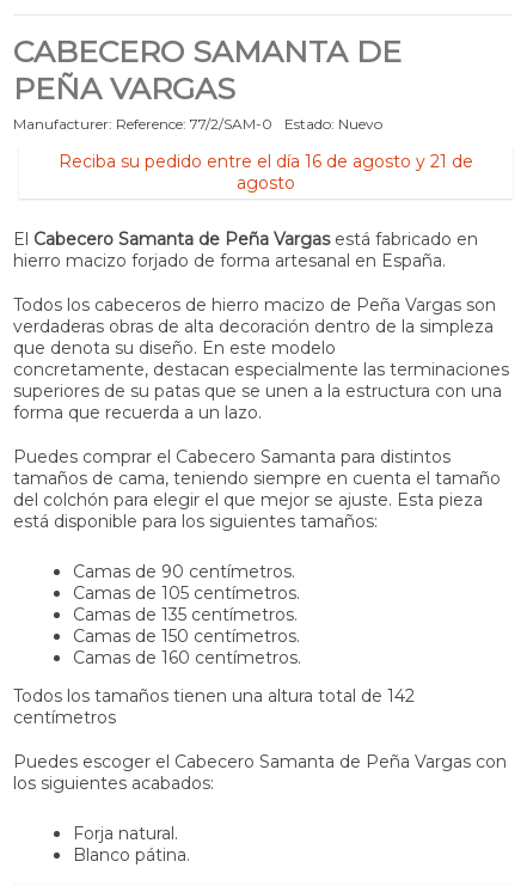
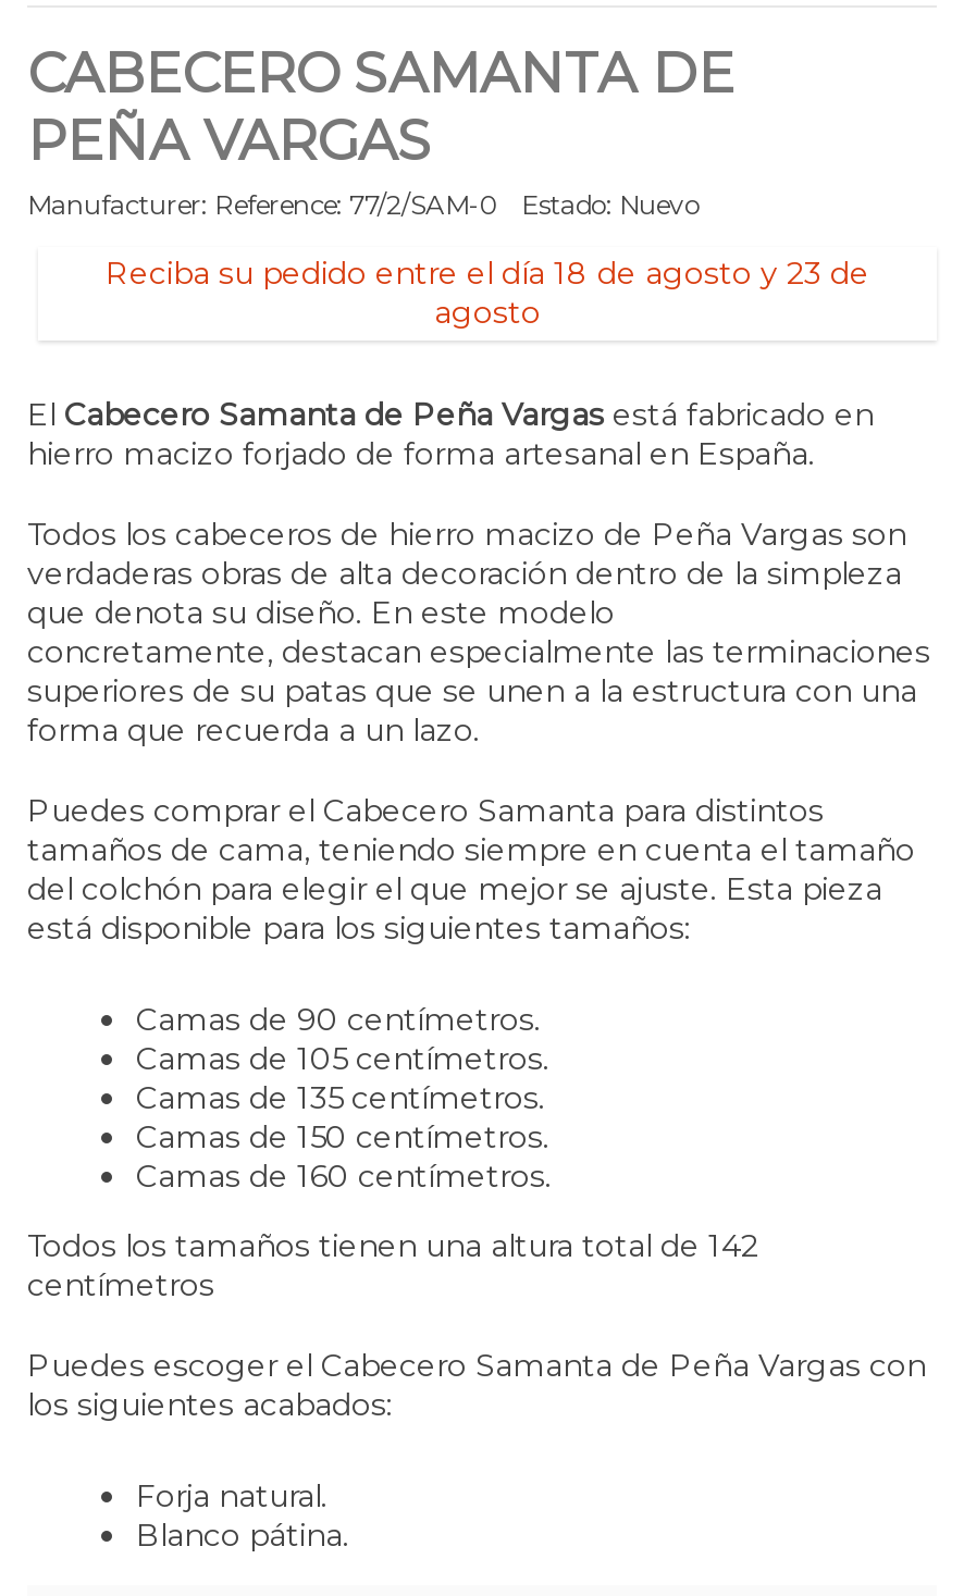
[59,151,473,172] Reciba su pedido entre el día 16 de agosto y 21 de -> [106,253,869,293] Reciba su pedido entre el día 18 de agosto y 23 de

